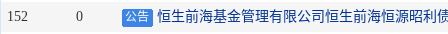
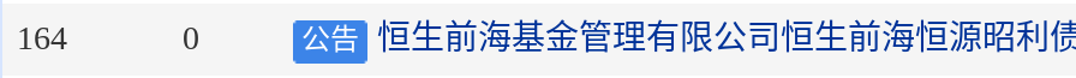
[7,9,28,24] 152 -> [17,20,67,56] 164

